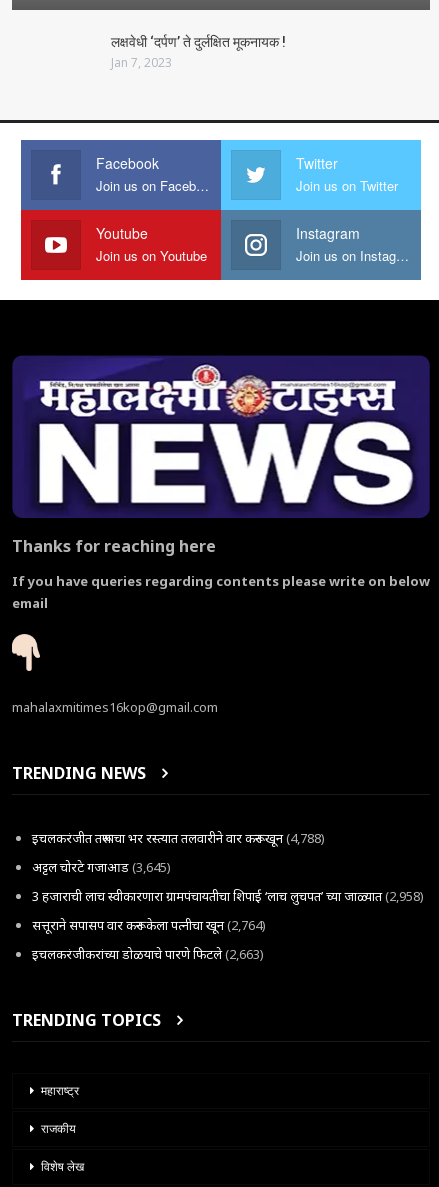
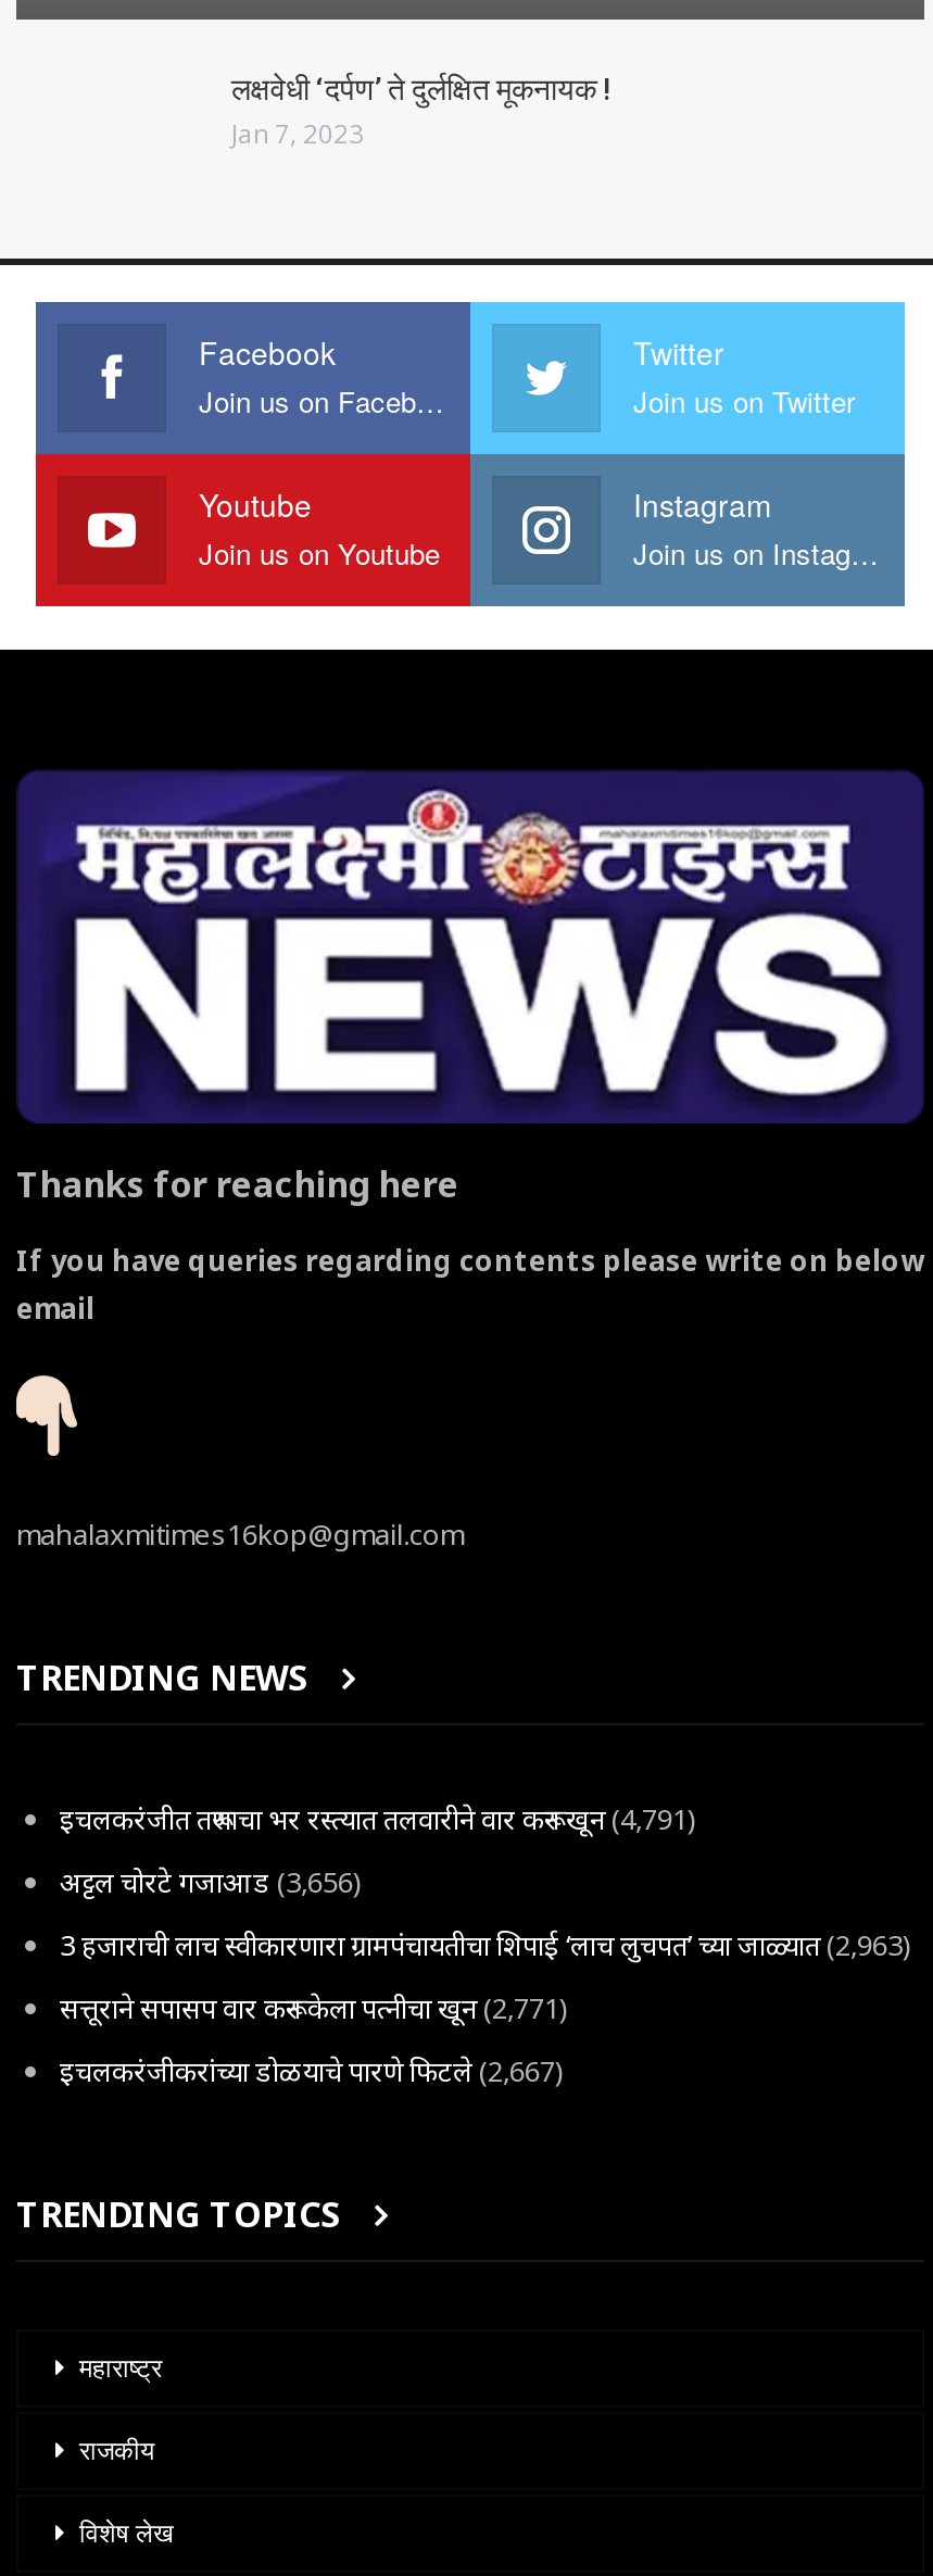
[32,829,325,847] इचलकरंजीत तरूणाचा भर रस्त्यात तलवारीने वार करून खून (4,788) -> [60,1799,696,1838] इचलकरंजीत तरूणाचा भर रस्त्यात तलवारीने वार करून खून (4,791)
[32,858,171,876] अट्टल चोरटे गजाआड (3,645) -> [60,1862,362,1901] अट्टल चोरटे गजाआड (3,656)
[32,887,424,905] 3 हजाराची लाच स्वीकारणारा ग्रामपंचायतीचा शिपाई ‘लाच लुचपत’ च्या जाळ्यात (2,958) -> [60,1925,911,1964] 3 हजाराची लाच स्वीकारणारा ग्रामपंचायतीचा शिपाई ‘लाच लुचपत’ च्या जाळ्यात (2,963)
[32,916,266,934] सत्तूराने सपासप वार करून केला पत्नीचा खून (2,764) -> [60,1988,568,2027] सत्तूराने सपासप वार करून केला पत्नीचा खून (2,771)
[32,945,264,963] इचलकरंजीकरांच्या डोळयाचे पारणे फिटले (2,663) -> [60,2051,564,2090] इचलकरंजीकरांच्या डोळयाचे पारणे फिटले (2,667)

